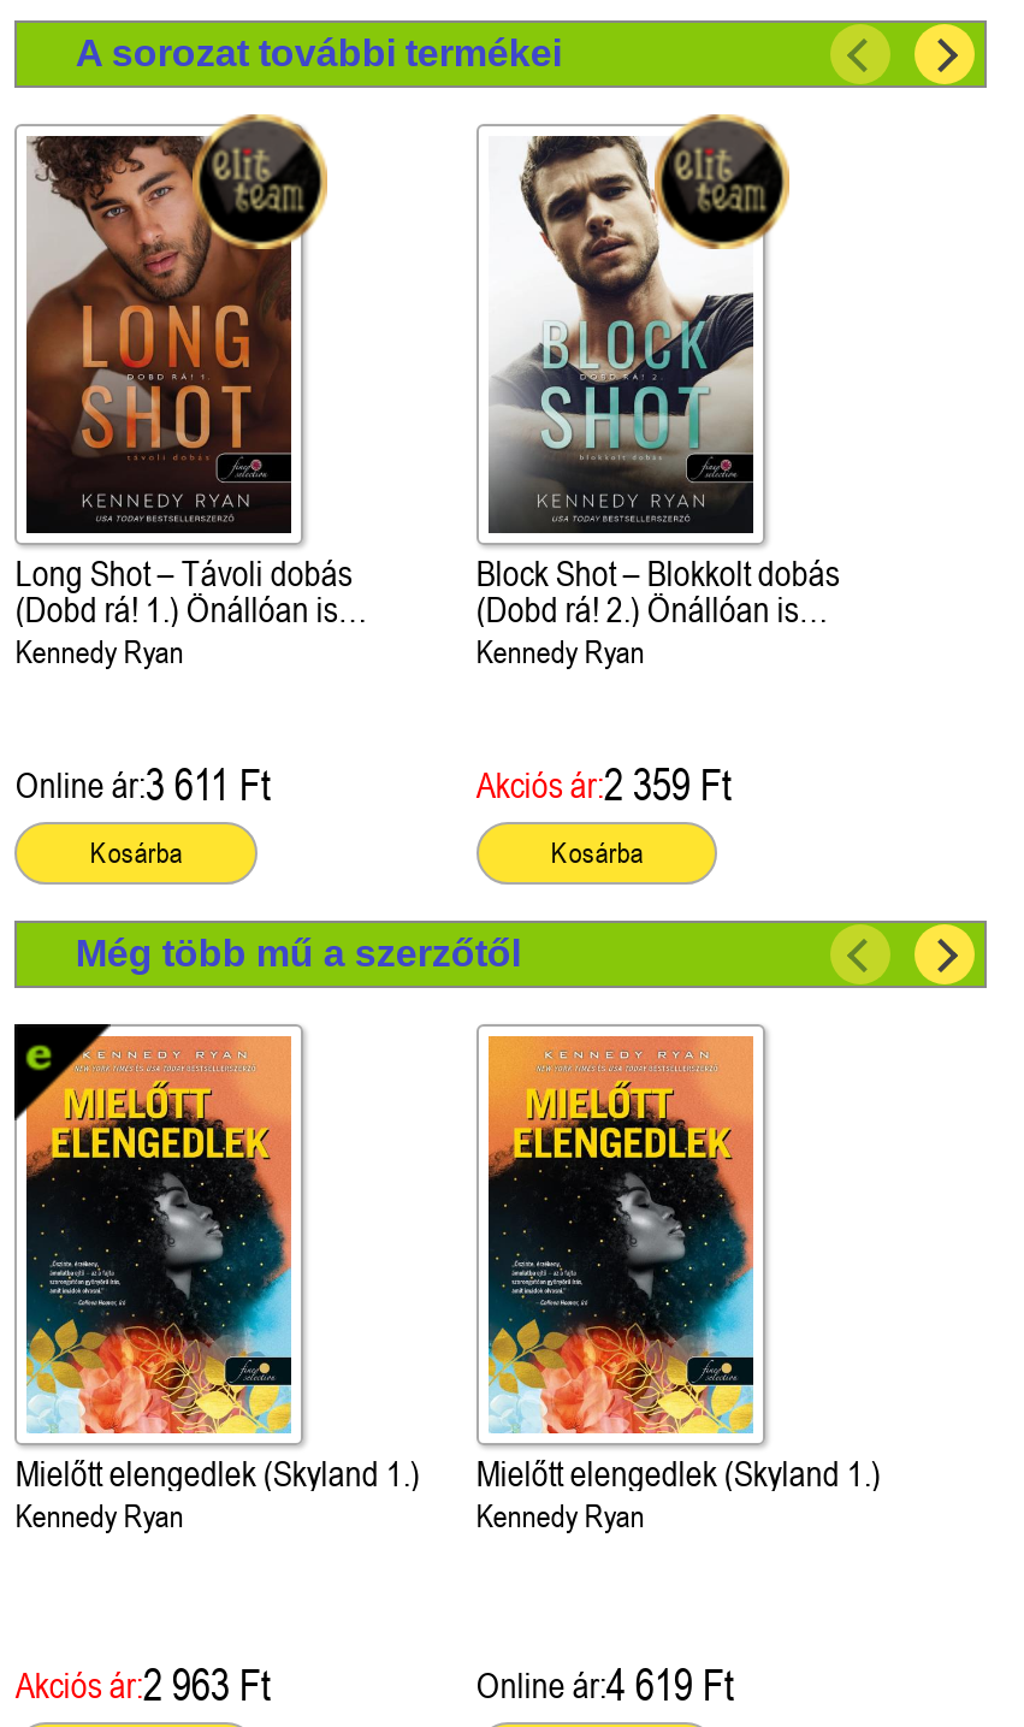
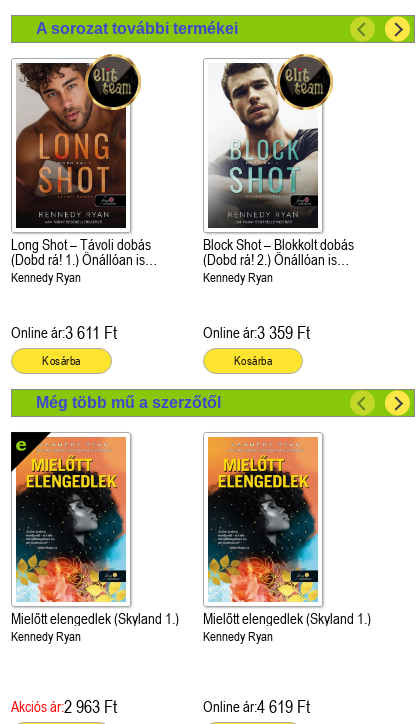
[476,760,731,810] Akciós ár:2 359 Ft -> [203,322,310,343] Online ár:3 359 Ft

